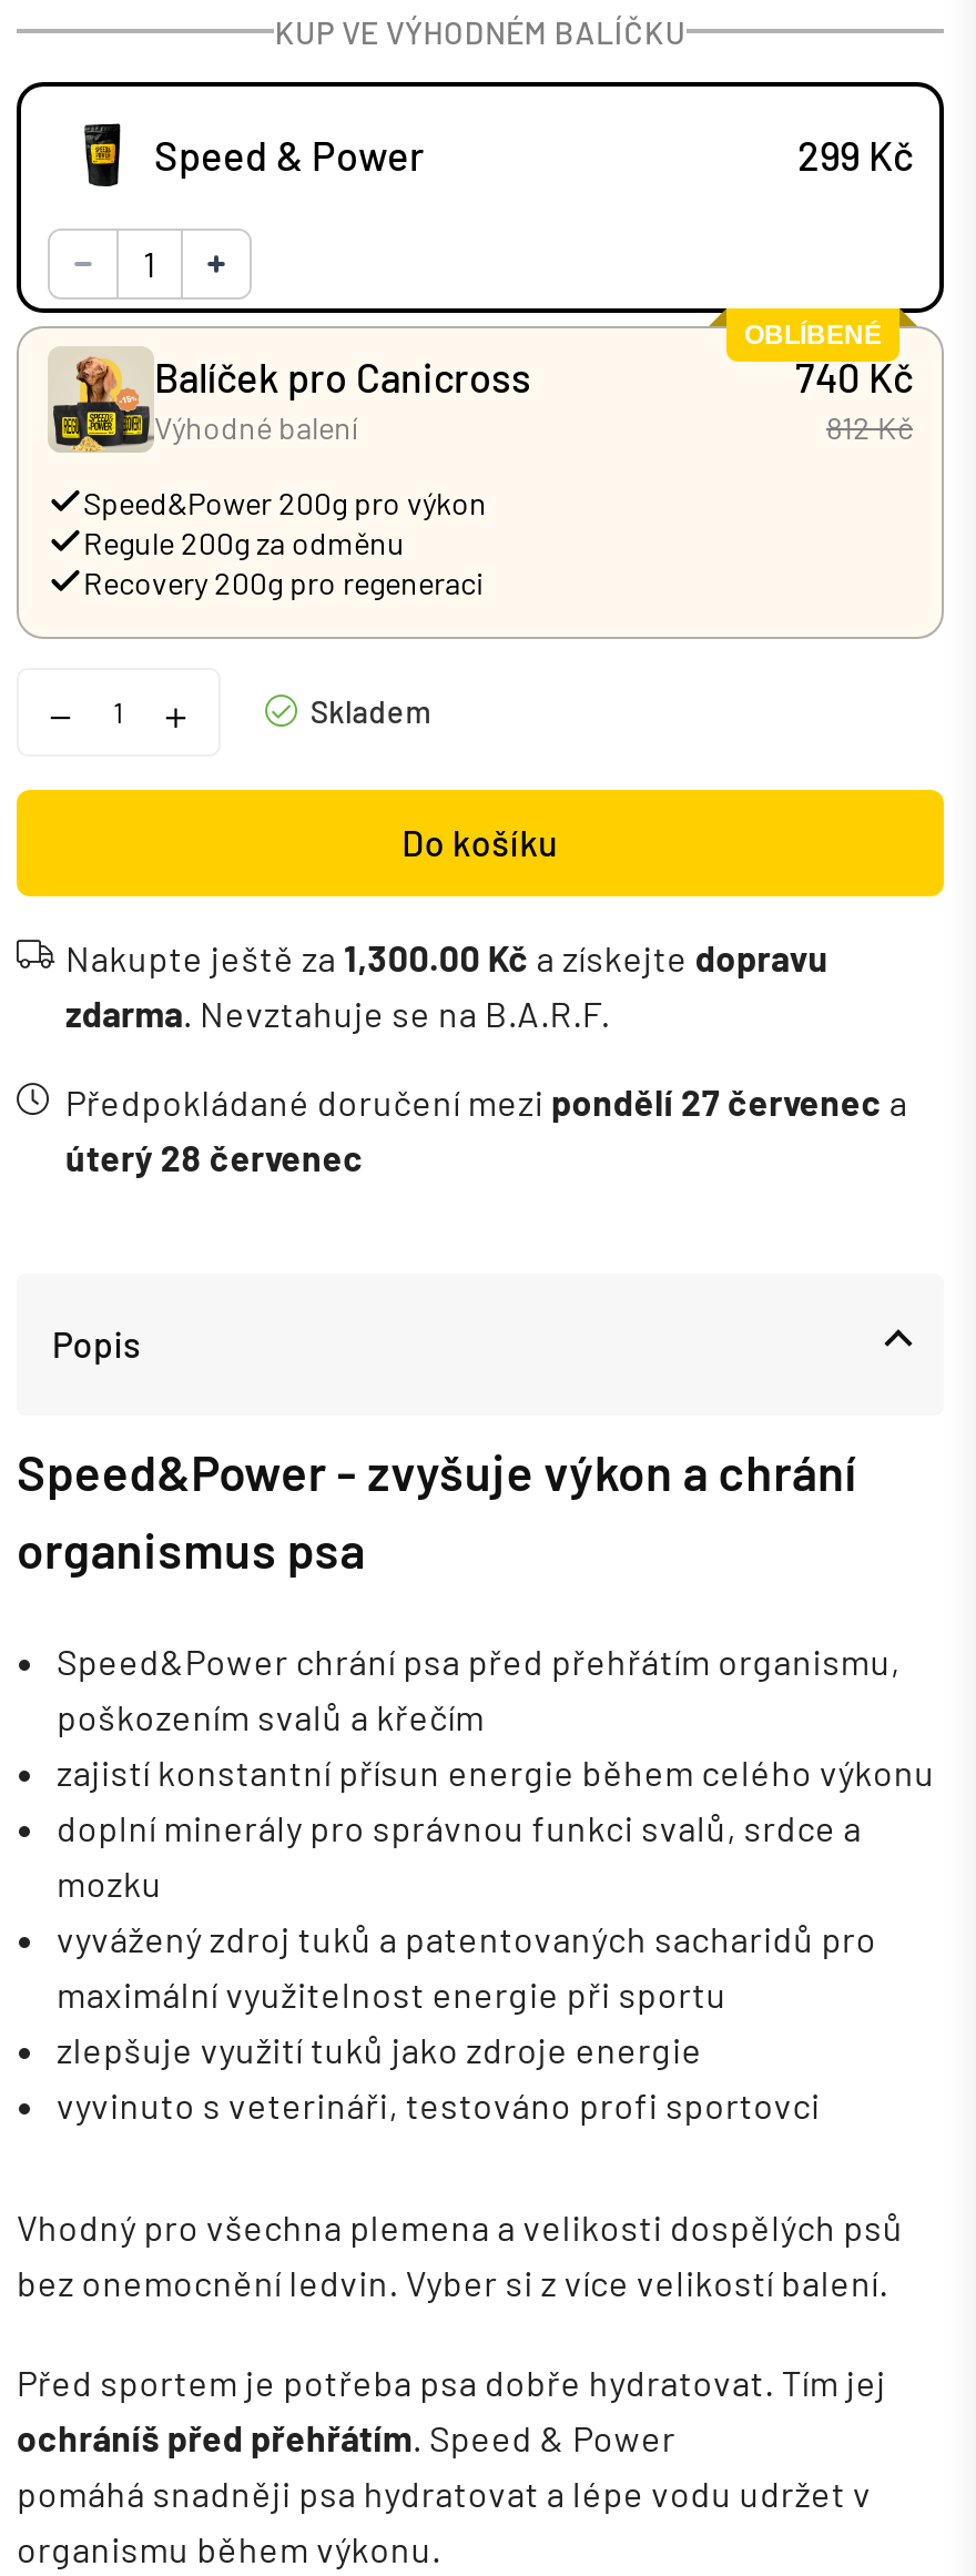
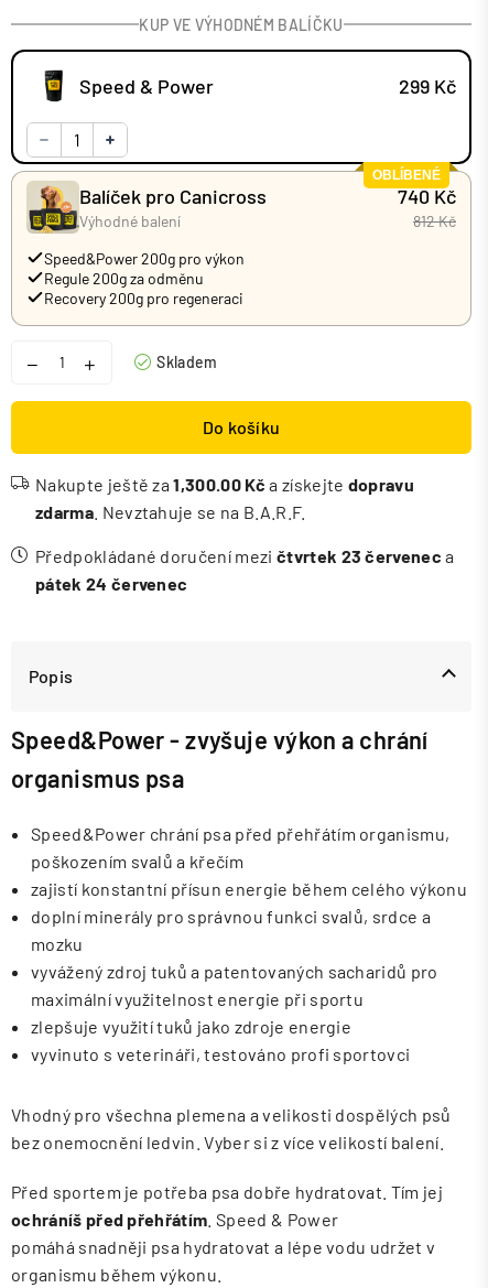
[65,1080,908,1122] Předpokládané doručení mezi pondělí 27 červenec a -> [35,545,455,566] Předpokládané doručení mezi čtvrtek 23 červenec a
[65,1135,364,1177] úterý 28 červenec -> [35,572,188,593] pátek 24 červenec

